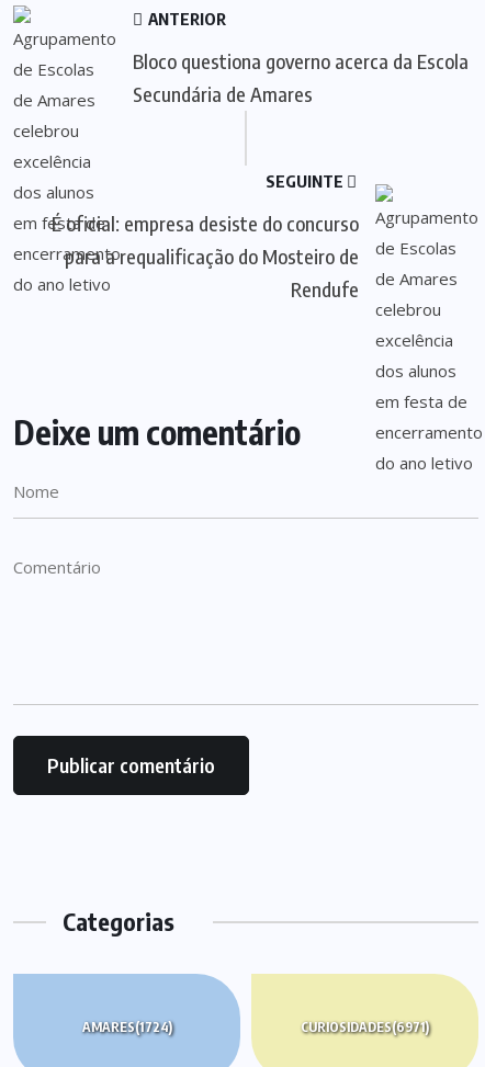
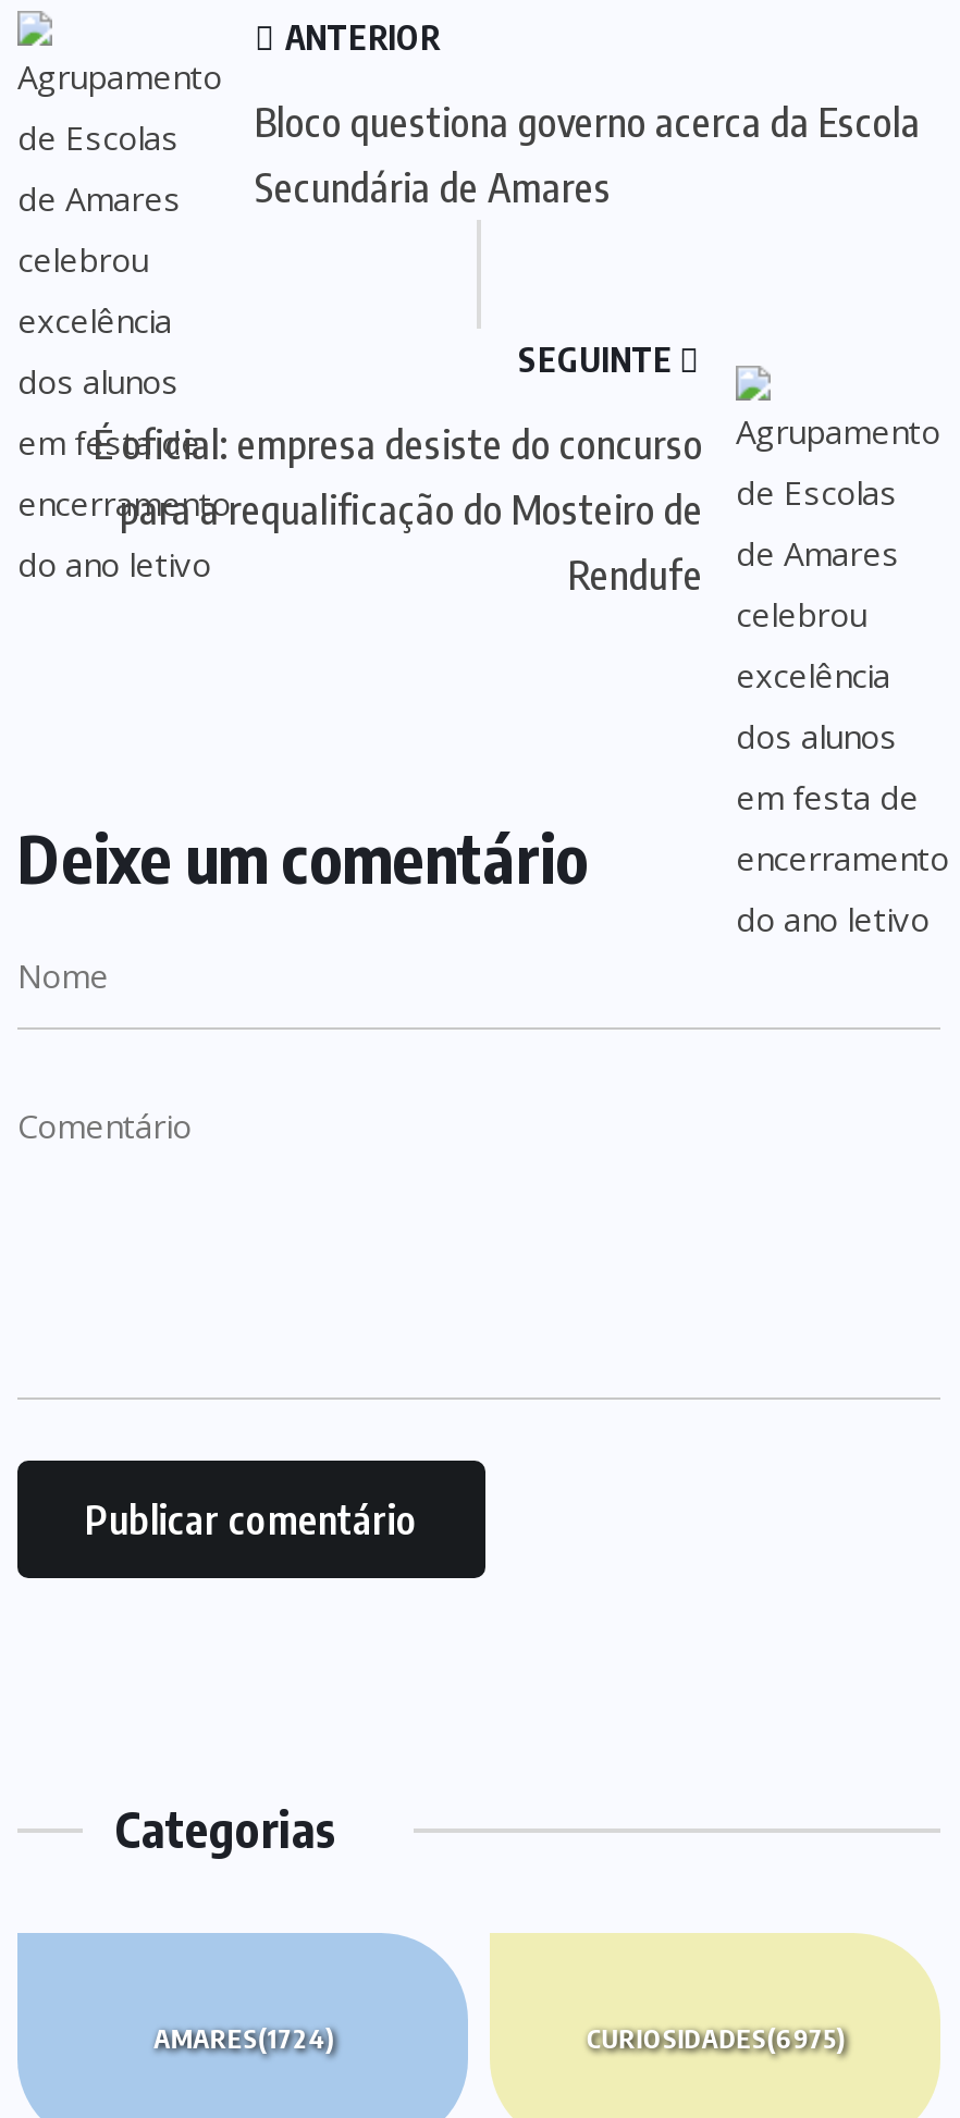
[301,1019,429,1035] CURIOSIDADES(6971) -> [586,2022,843,2055] CURIOSIDADES(6975)

